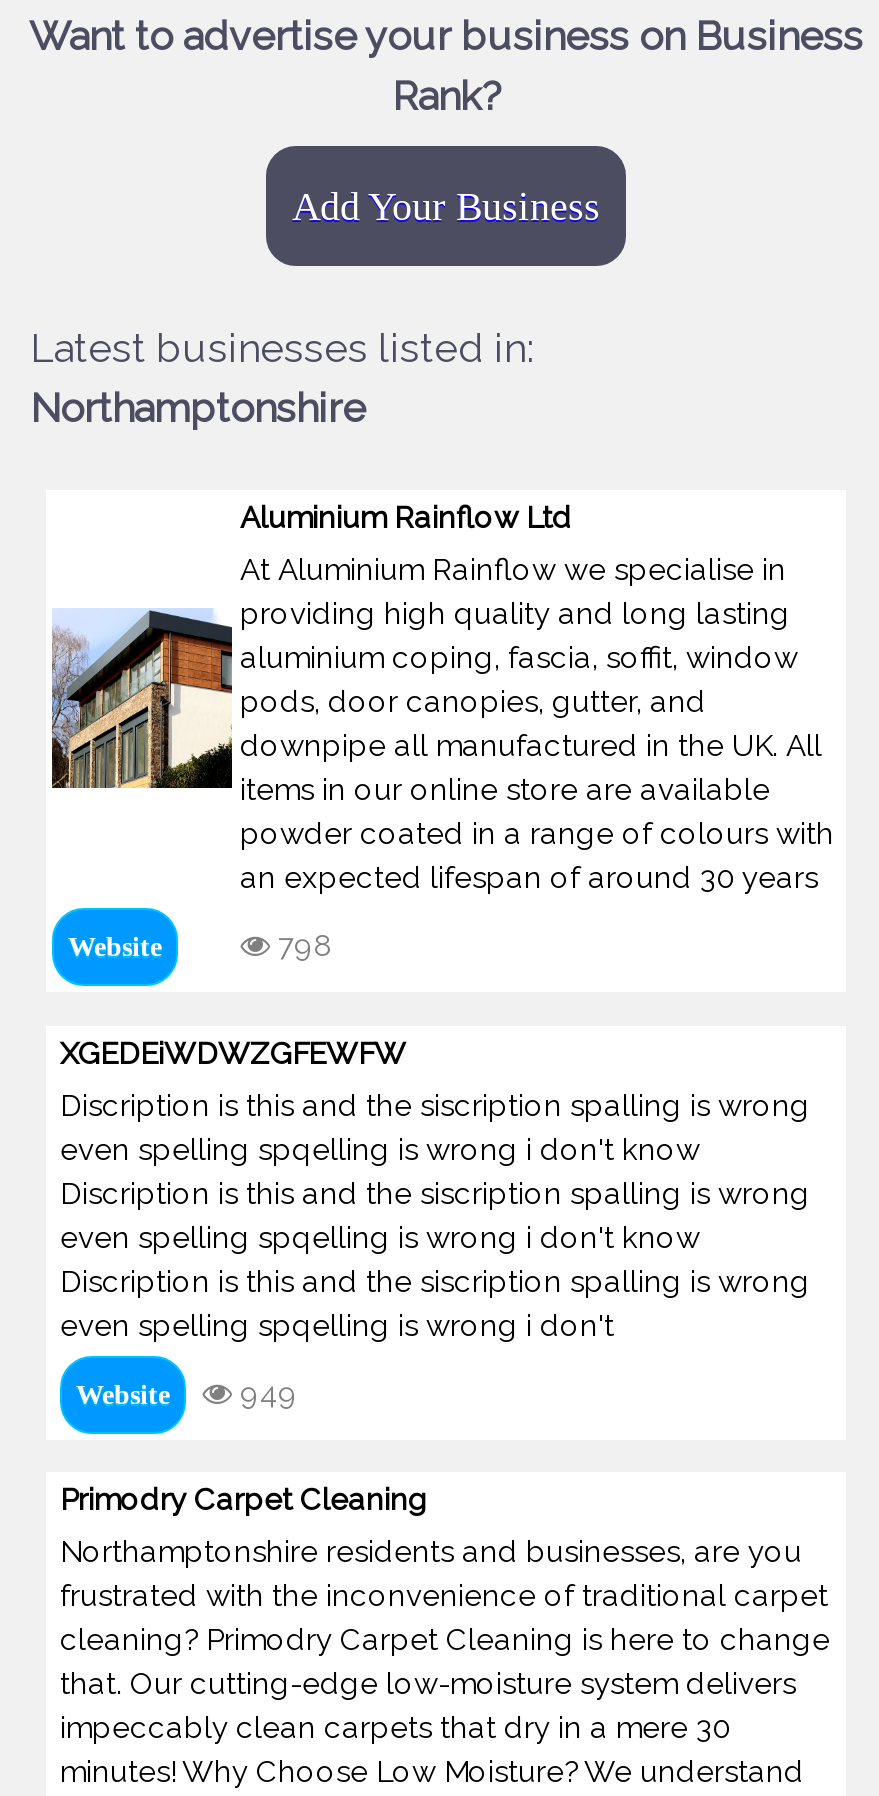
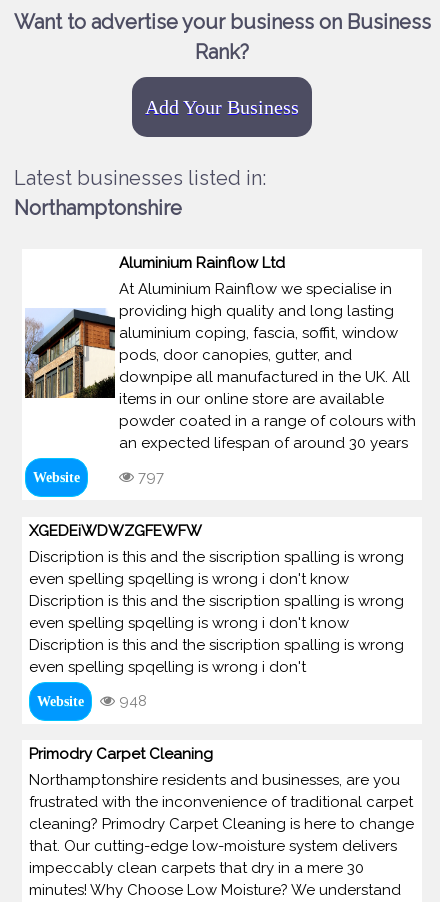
[270,929,332,965] 798 -> [134,468,164,486] 797
[232,1375,298,1411] 949 -> [115,692,147,710] 948

